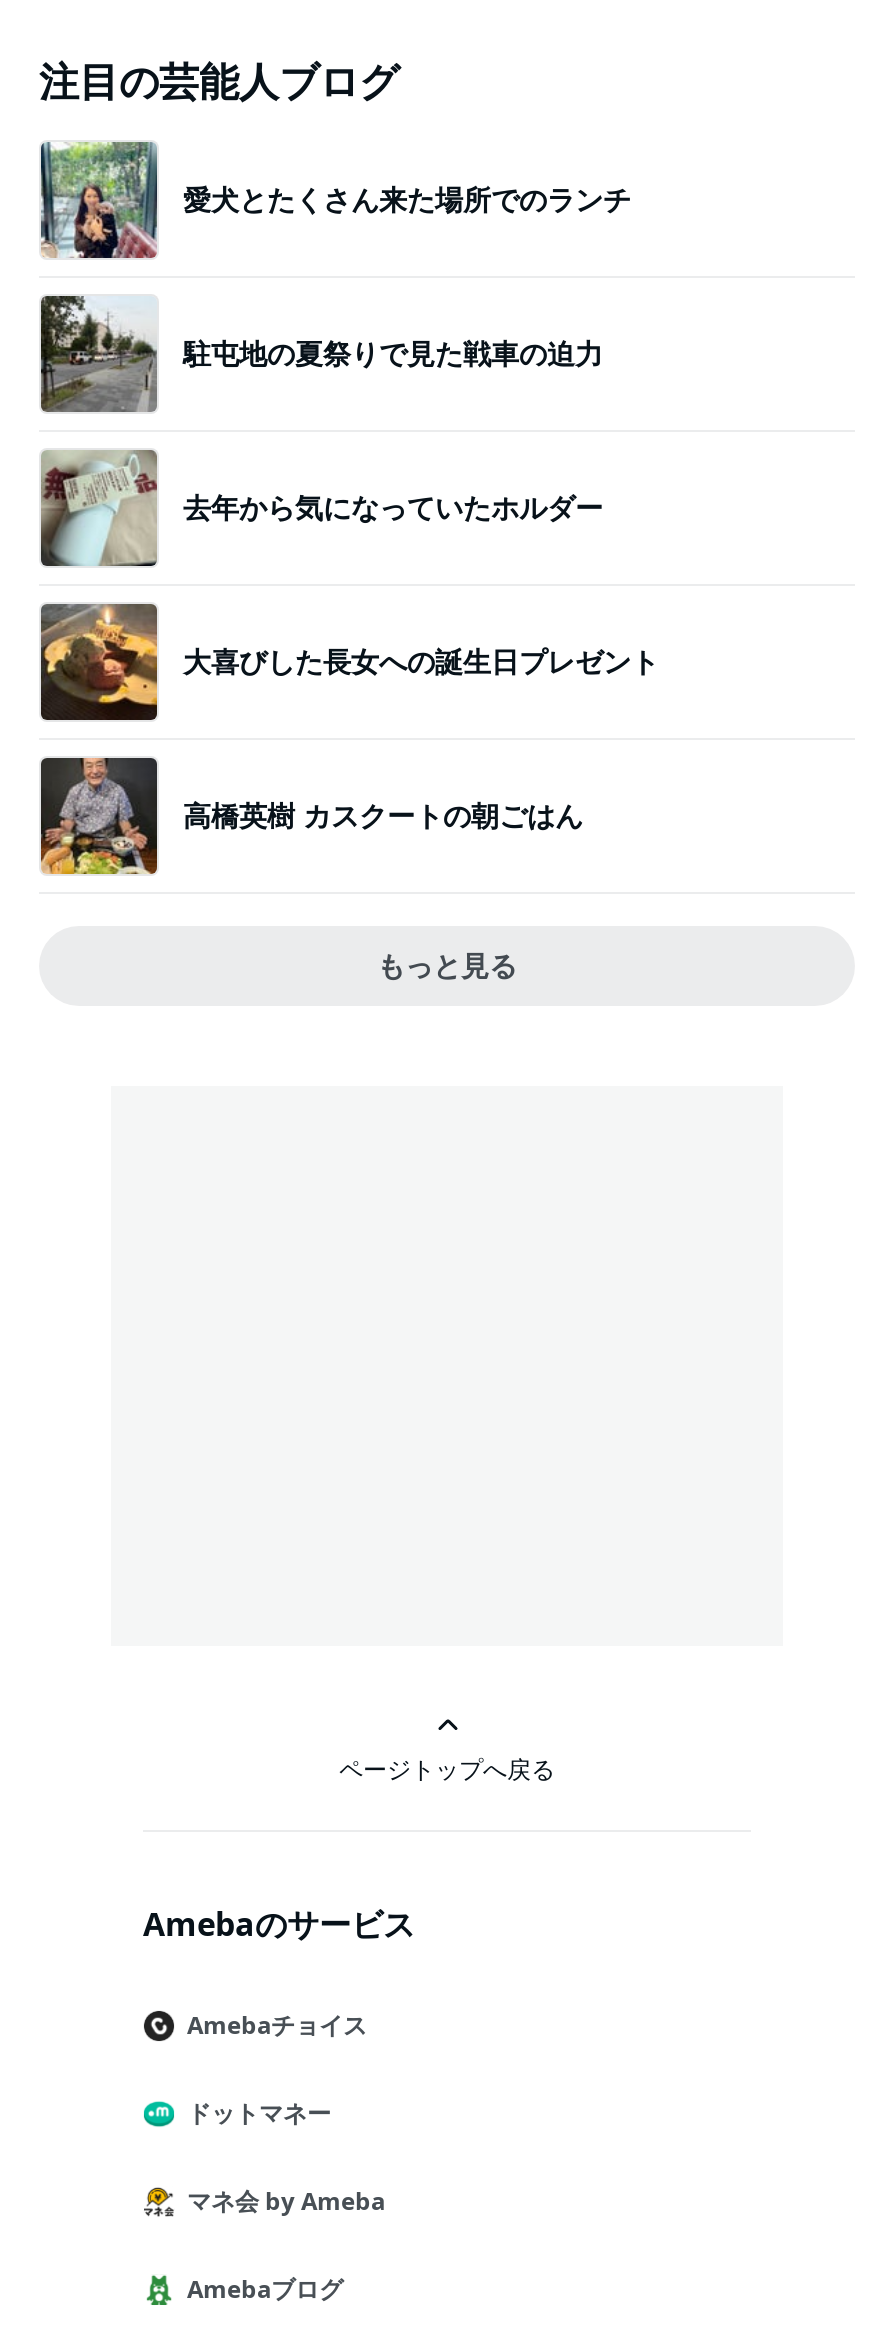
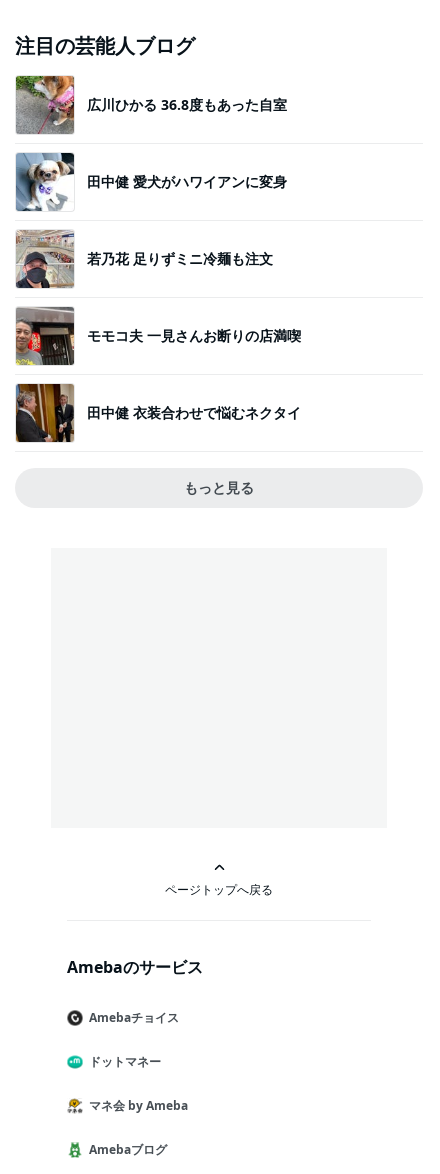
[39,140,631,260] [image] | 愛犬とたくさん来た場所でのランチ -> [15,75,287,135] [image] | 広川ひかる 36.8度もあった自室
[39,294,603,414] [image] | 駐屯地の夏祭りで見た戦車の迫力 -> [15,152,287,211] [image] | 田中健 愛犬がハワイアンに変身
[39,450,603,568] [image] | 去年から気になっていたホルダー -> [15,230,273,289] [image] | 若乃花 足りずミニ冷麺も注文
[39,604,659,722] [image] | 大喜びした長女への誕生日プレゼント -> [15,308,301,366] [image] | モモコ夫 一見さんお断りの店満喫
[39,756,583,876] [image] | 高橋英樹 カスクートの朝ごはん -> [15,383,301,443] [image] | 田中健 衣装合わせで悩むネクタイ

